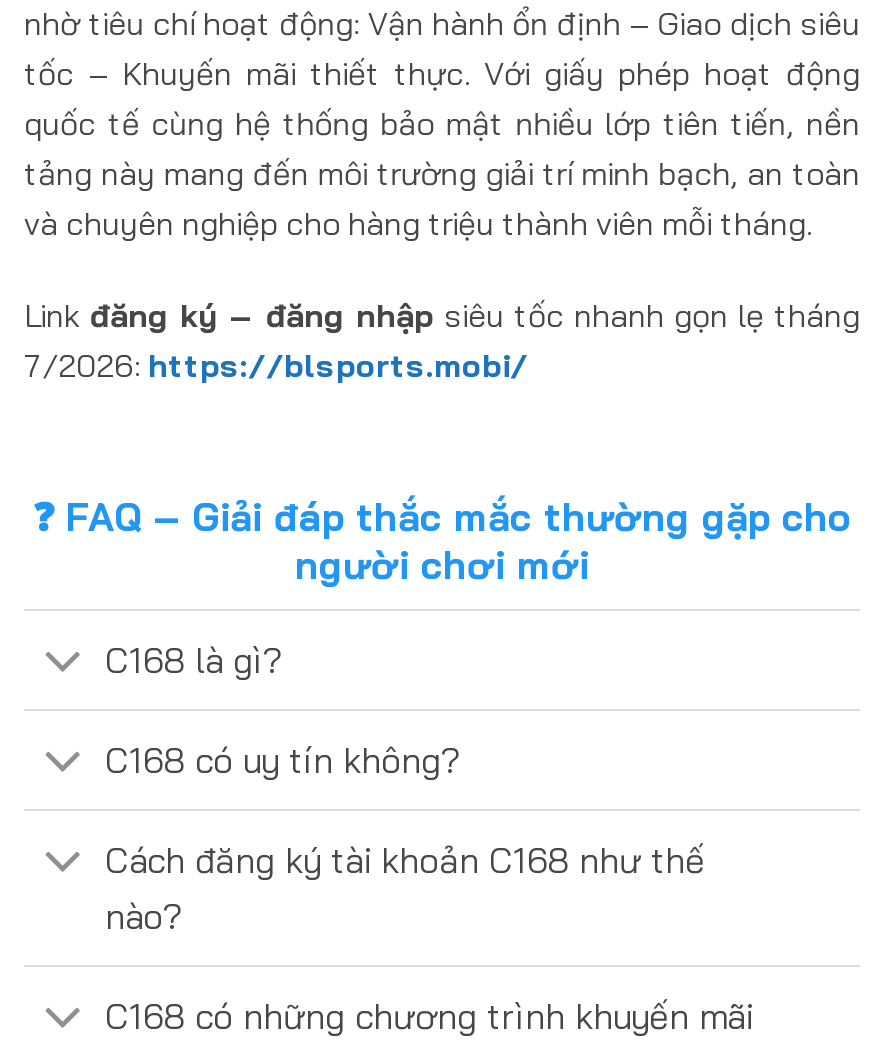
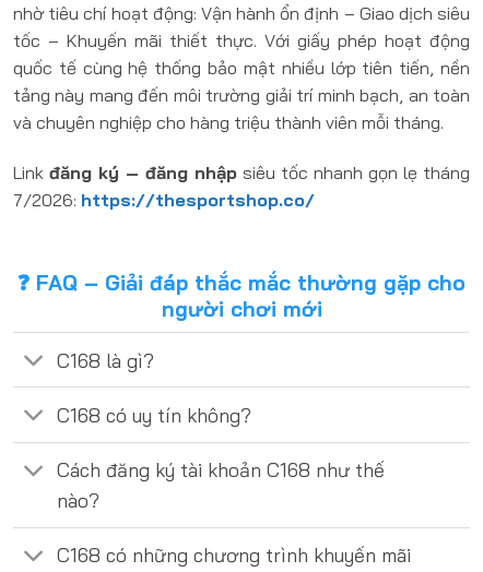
[24,346,528,386] 7/2026: https://blsports.mobi/ -> [13,189,315,211] 7/2026: https://thesportshop.co/

